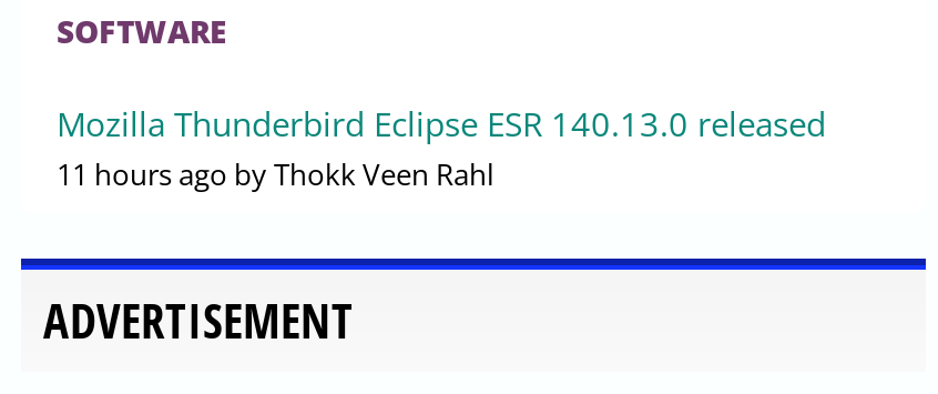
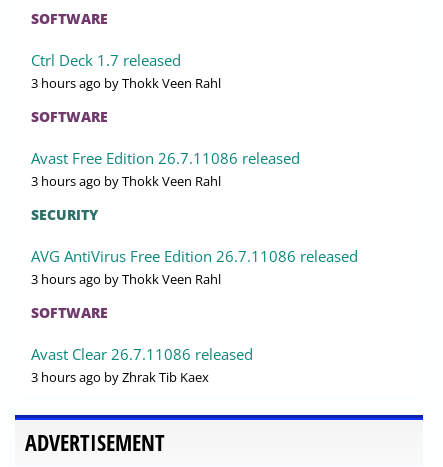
[57,101,826,194] Mozilla Thunderbird Eclipse ESR 140.13.0 released | 11 hours ago by Thokk Veen Rahl -> [31,50,358,386] Ctrl Deck 1.7 released | 3 hours ago by Thokk Veen Rahl | SOFTWARE | Avast Free Edition 26.7.11086 released | 3 hours ago by Thokk Veen Rahl | SECURITY | AVG AntiVirus Free Edition 26.7.11086 released | 3 hours ago by Thokk Veen Rahl | SOFTWARE | Avast Clear 26.7.11086 released | 3 hours ago by Zhrak Tib Kaex

